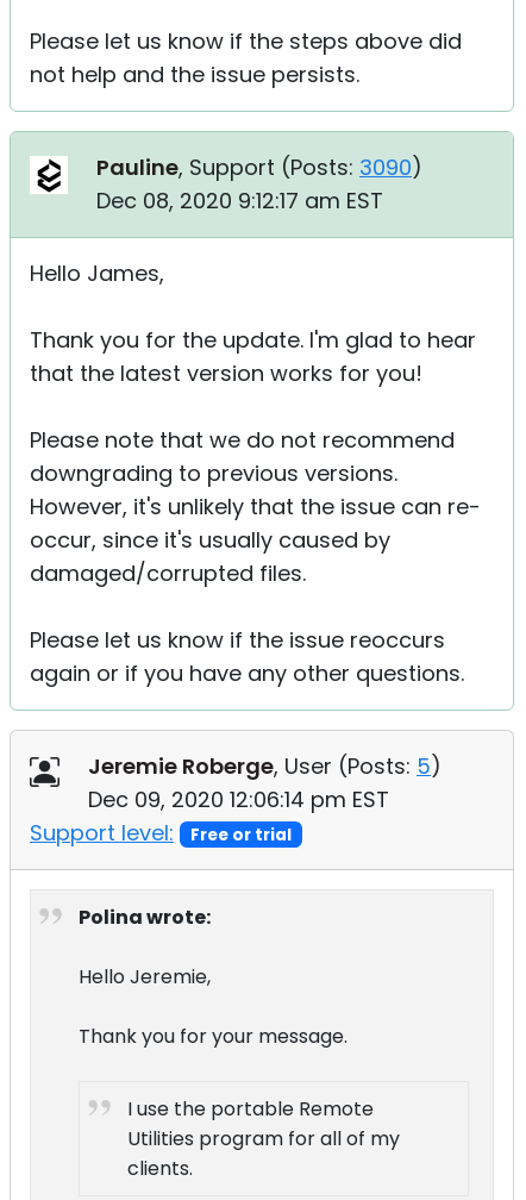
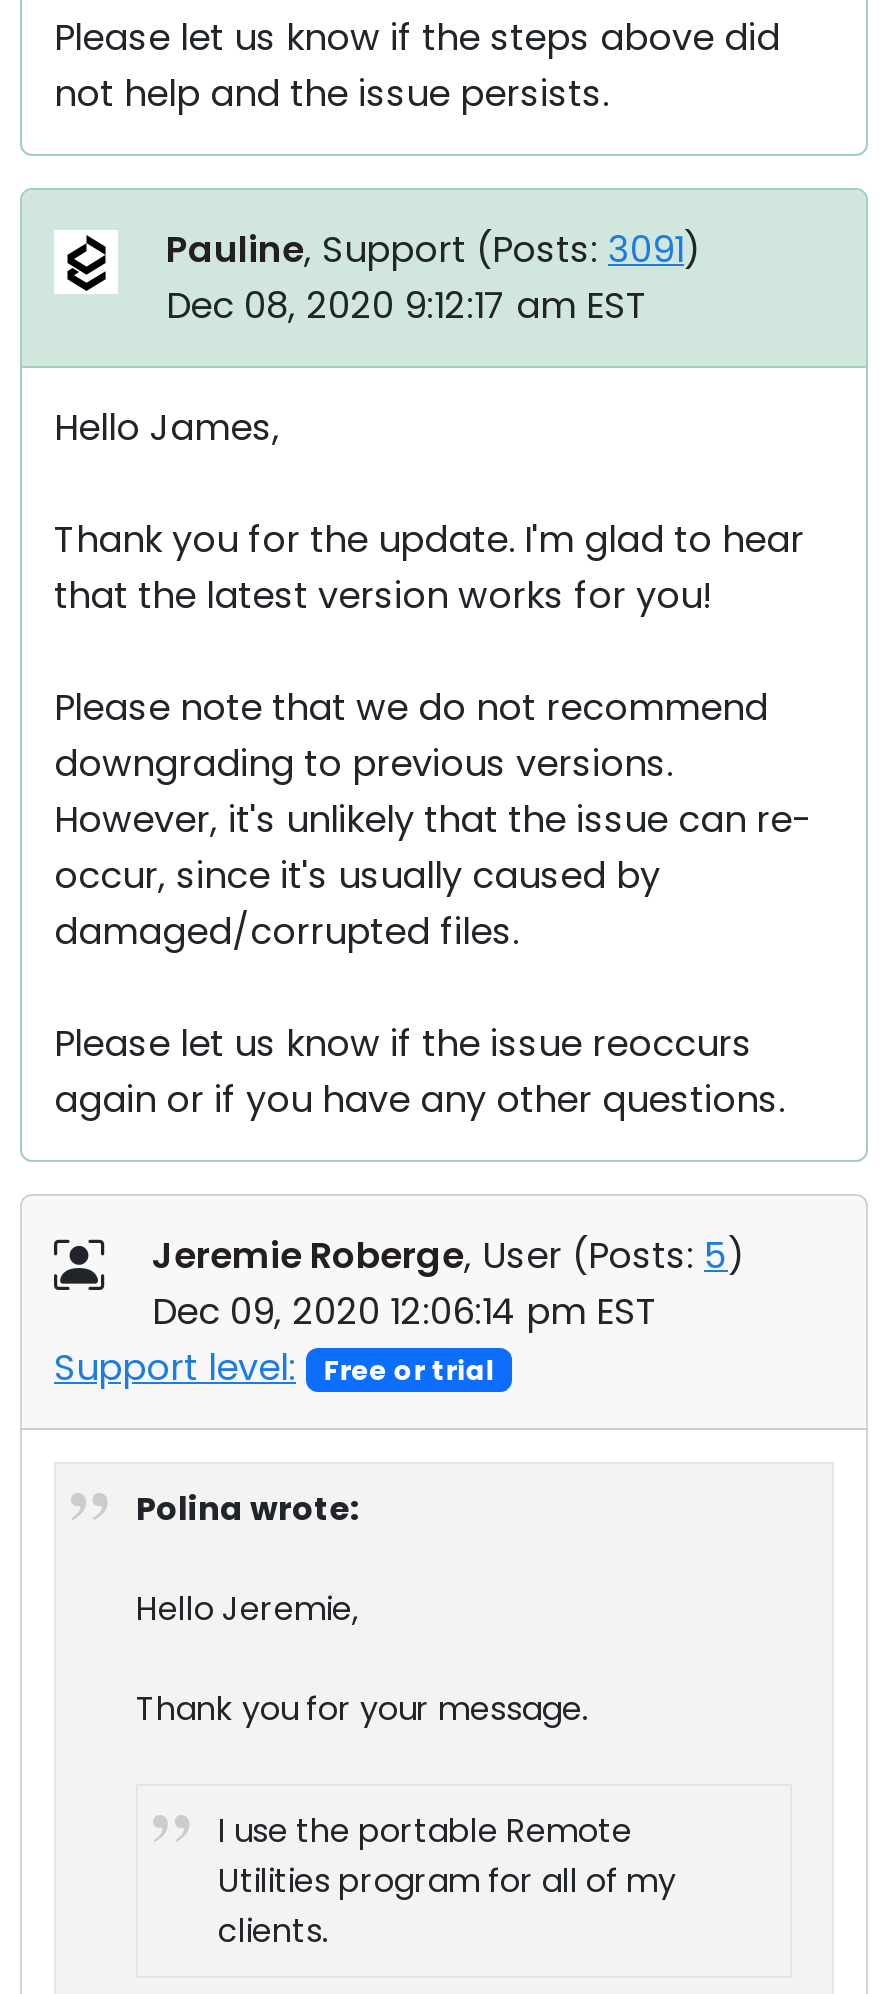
[96,152,422,182] Pauline, Support (Posts: 3090) -> [166,223,702,273] Pauline, Support (Posts: 3091)

